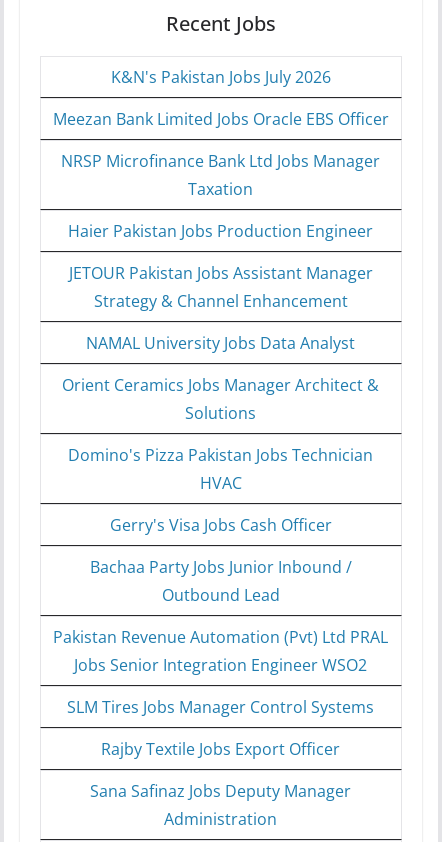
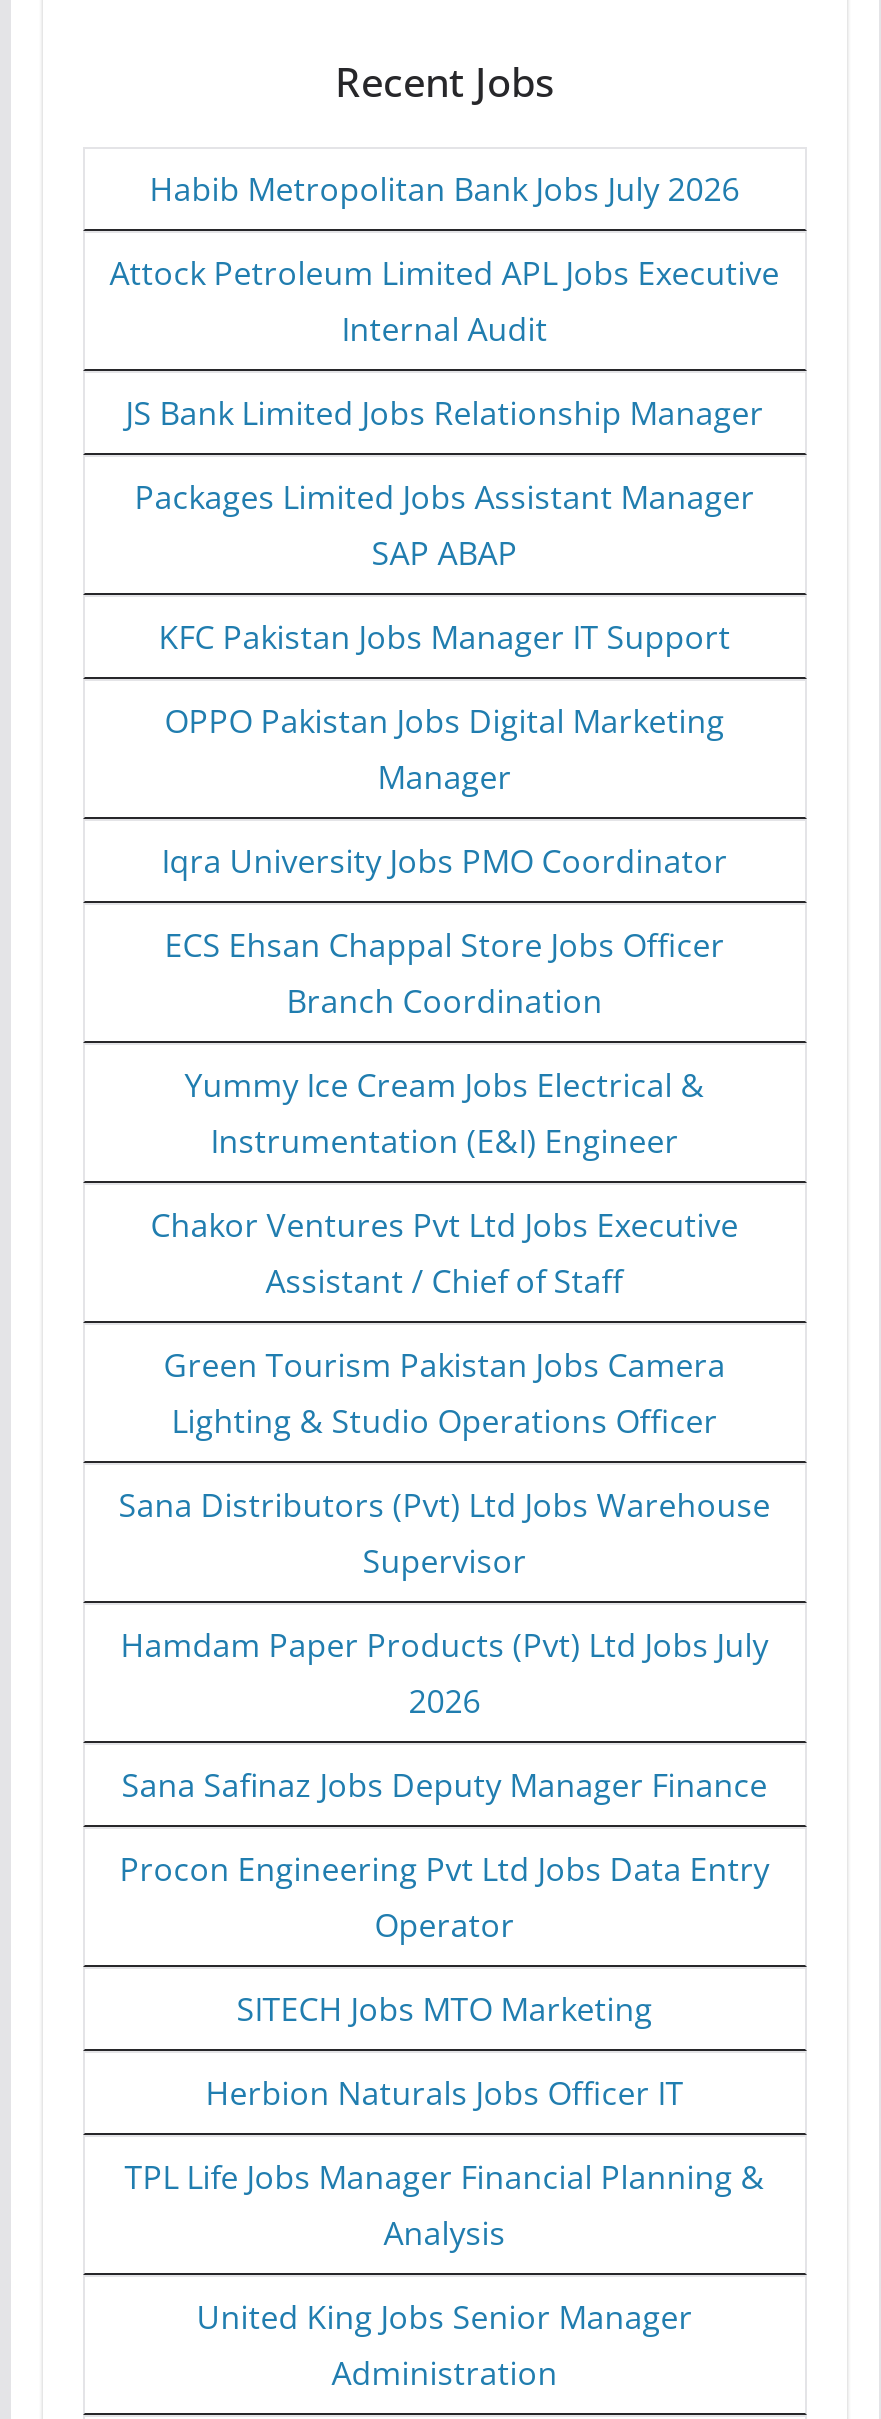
[53,66,389,802] K&N's Pakistan Jobs July 2026 | Meezan Bank Limited Jobs Oracle EBS Officer | NRSP Microfinance Bank Ltd Jobs Manager | Taxation | Haier Pakistan Jobs Production Engineer | JETOUR Pakistan Jobs Assistant Manager | Strategy & Channel Enhancement | NAMAL University Jobs Data Analyst | Orient Ceramics Jobs Manager Architect & | Solutions | Domino's Pizza Pakistan Jobs Technician | HVAC | Gerry's Visa Jobs Cash Officer | Bachaa Party Jobs Junior Inbound / | Outbound Lead | Pakistan Revenue Automation (Pvt) Ltd PRAL | Jobs Senior Integration Engineer WSO2 | SLM Tires Jobs Manager Control Systems | Rajby Textile Jobs Export Officer | Sana Safinaz Jobs Deputy Manager -> [109,166,779,2338] Habib Metropolitan Bank Jobs July 2026 | Attock Petroleum Limited APL Jobs Executive | Internal Audit | JS Bank Limited Jobs Relationship Manager | Packages Limited Jobs Assistant Manager | SAP ABAP | KFC Pakistan Jobs Manager IT Support | OPPO Pakistan Jobs Digital Marketing | Manager | Iqra University Jobs PMO Coordinator | ECS Ehsan Chappal Store Jobs Officer | Branch Coordination | Yummy Ice Cream Jobs Electrical & | Instrumentation (E&I) Engineer | Chakor Ventures Pvt Ltd Jobs Executive | Assistant / Chief of Staff | Green Tourism Pakistan Jobs Camera | Lighting & Studio Operations Officer | Sana Distributors (Pvt) Ltd Jobs Warehouse | Supervisor | Hamdam Paper Products (Pvt) Ltd Jobs July | 2026 | Sana Safinaz Jobs Deputy Manager Finance | Procon Engineering Pvt Ltd Jobs Data Entry | Operator | SITECH Jobs MTO Marketing | Herbion Naturals Jobs Officer IT | TPL Life Jobs Manager Financial Planning & | Analysis | United King Jobs Senior Manager

